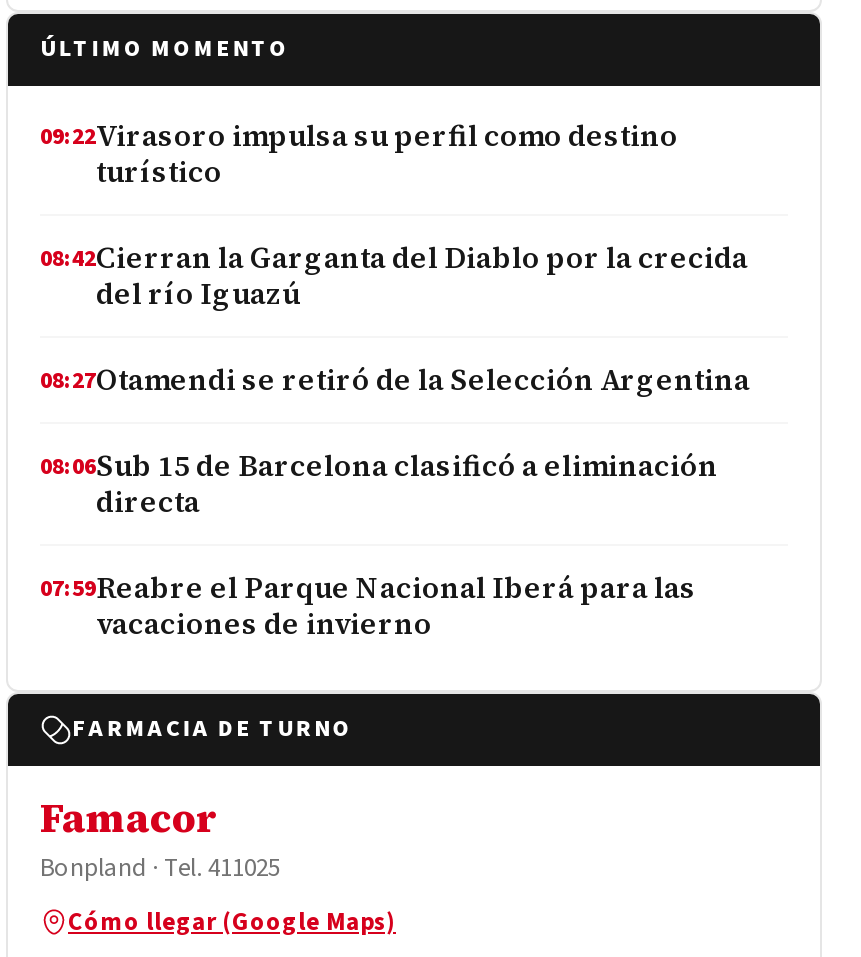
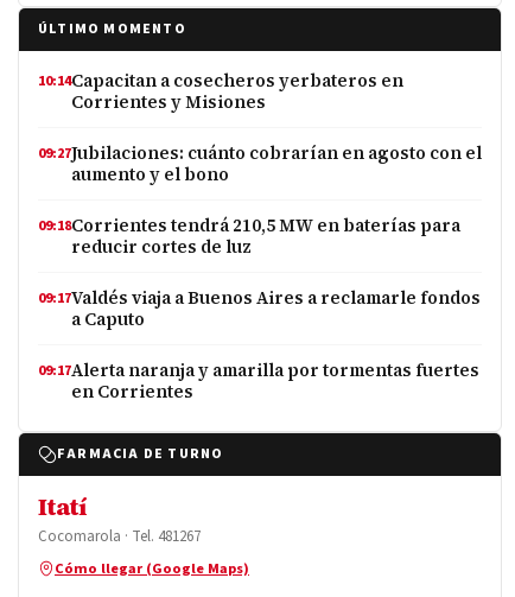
[40,115,678,191] 09:22Virasoro impulsa su perfil como destino | turístico -> [38,68,403,113] 10:14Capacitan a cosecheros yerbateros en | Corrientes y Misiones
[40,237,748,313] 08:42Cierran la Garganta del Diablo por la crecida | del río Iguazú -> [38,141,482,186] 09:27Jubilaciones: cuánto cobrarían en agosto con el | aumento y el bono
[40,359,750,399] 08:27Otamendi se retiró de la Selección Argentina -> [38,213,460,258] 09:18Corrientes tendrá 210,5 MW en baterías para | reducir cortes de luz
[40,445,718,521] 08:06Sub 15 de Barcelona clasificó a eliminación | directa -> [38,286,481,331] 09:17Valdés viaja a Buenos Aires a reclamarle fondos | a Caputo
[40,567,696,643] 07:59Reabre el Parque Nacional Iberá para las | vacaciones de invierno -> [38,358,479,403] 09:17Alerta naranja y amarilla por tormentas fuertes | en Corrientes
[40,789,280,885] Famacor | Bonpland · Tel. 411025 -> [38,490,201,547] Itatí | Cocomarola · Tel. 481267

